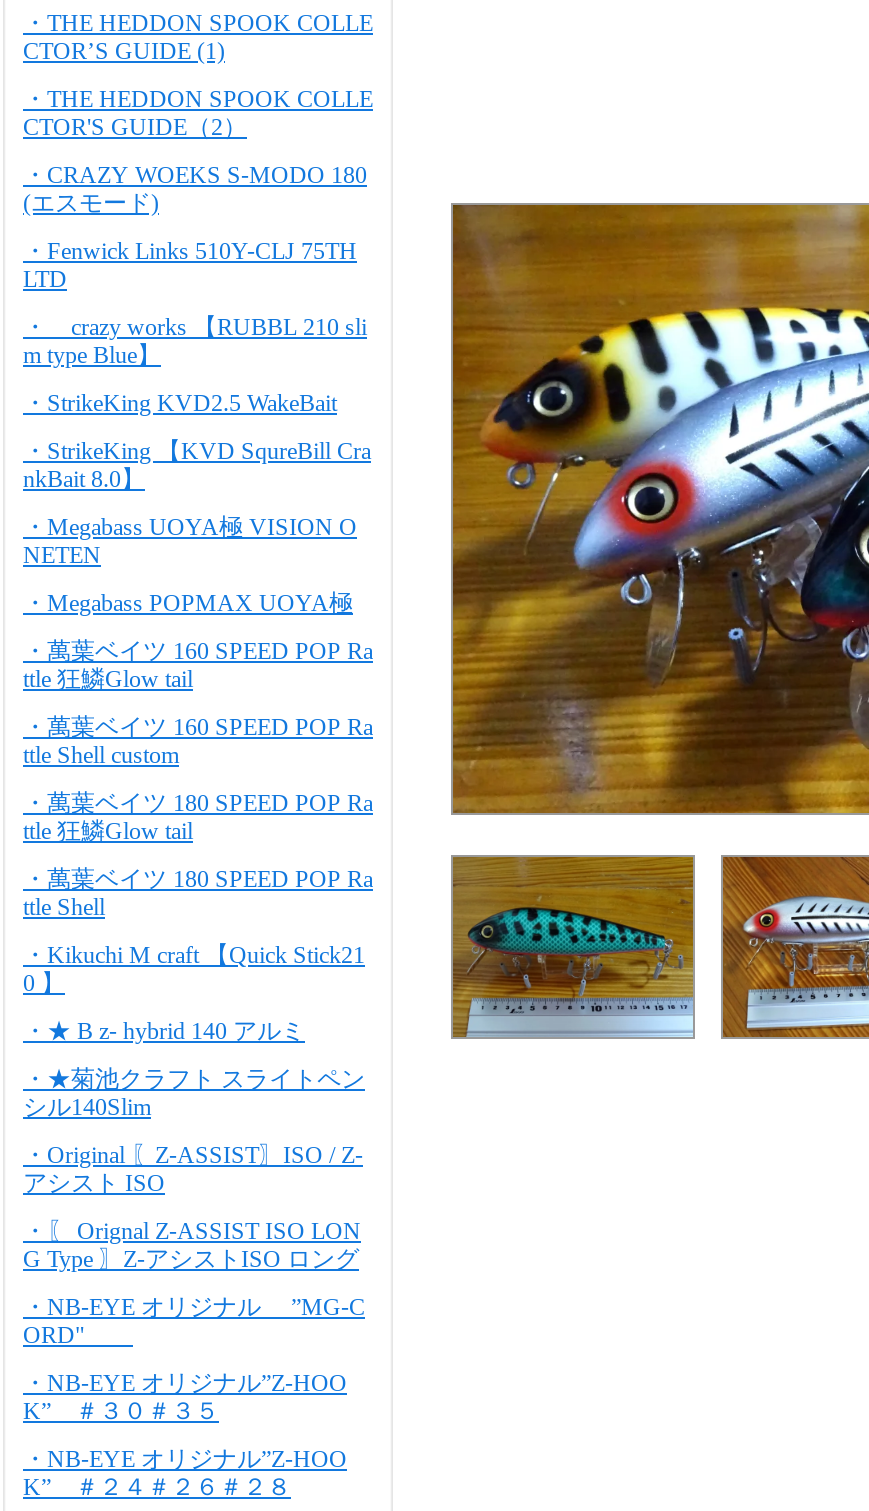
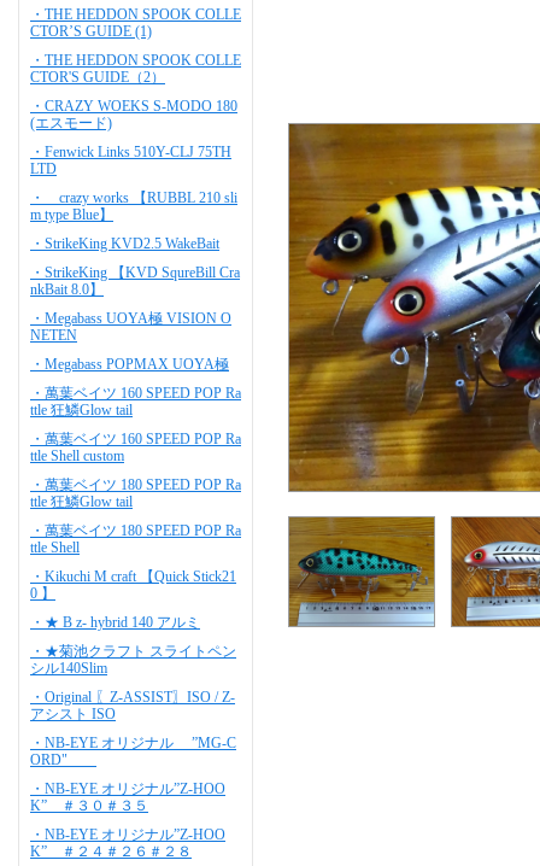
[23,1217,361,1273] ・〖 Orignal Z-ASSIST ISO LON | G Type 〗Z-アシストISO ロング -> none

